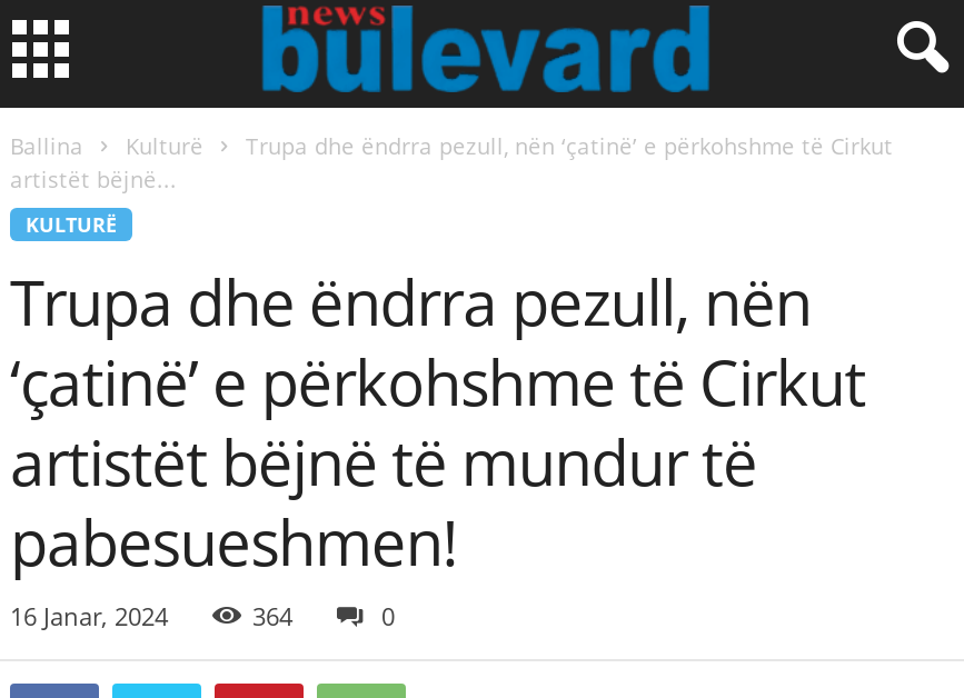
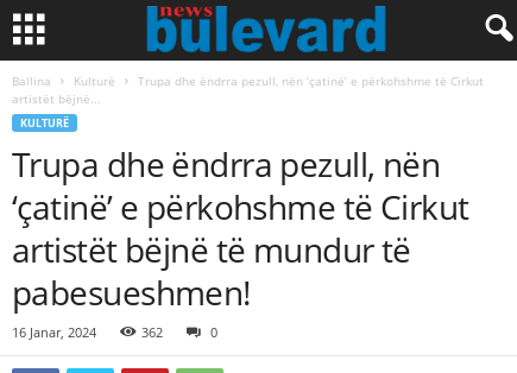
[252,599,292,632] 364 -> [141,323,163,341] 362

